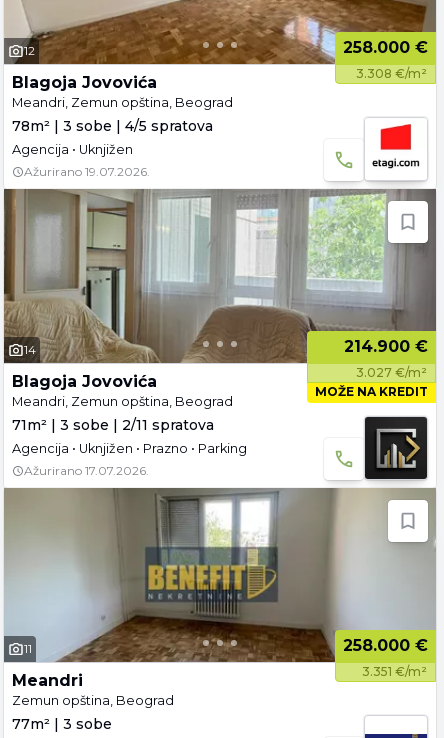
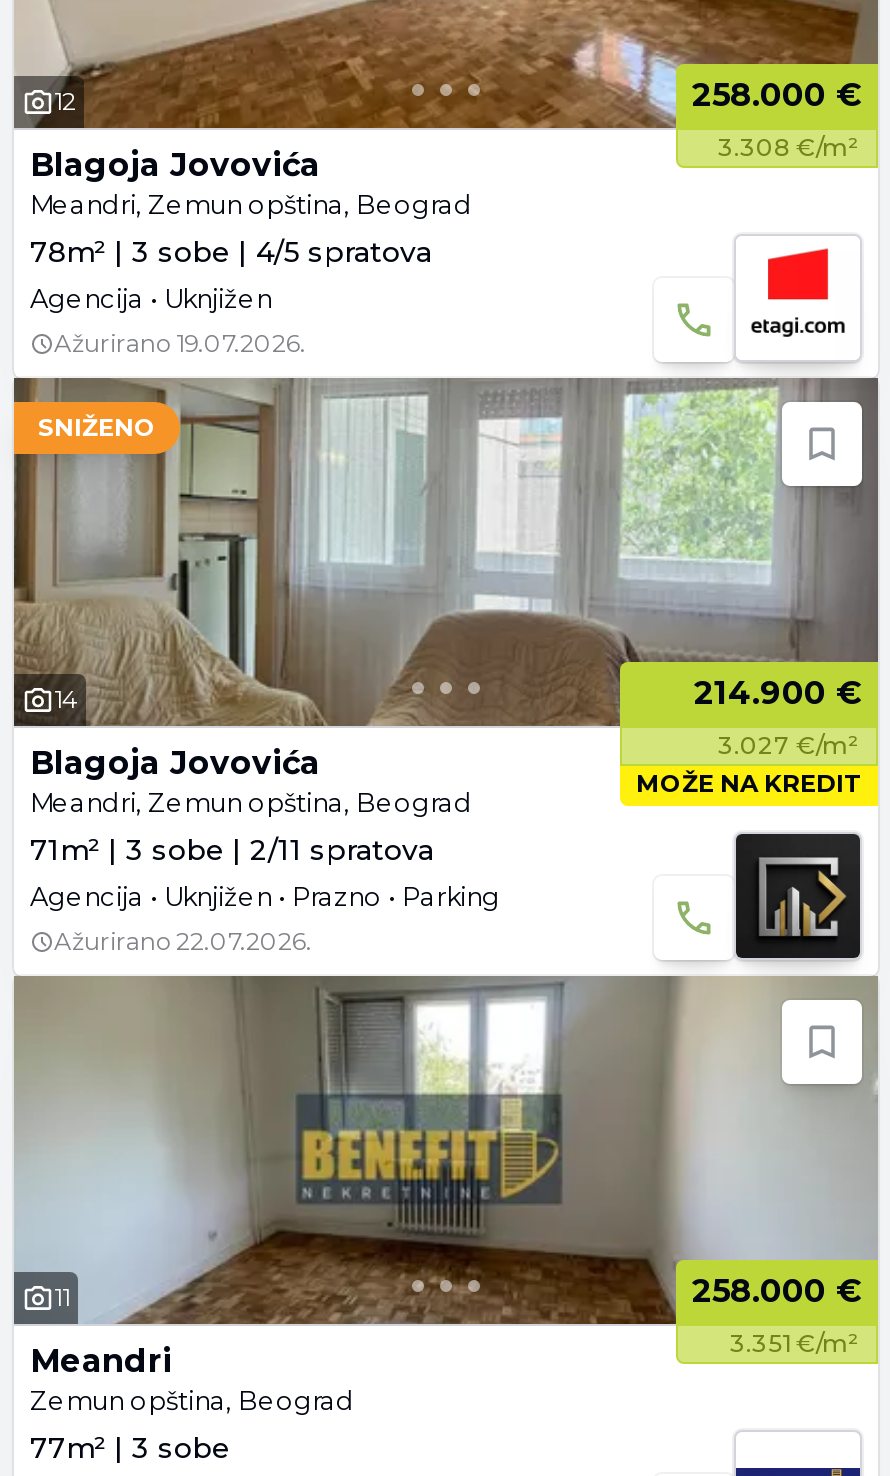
none -> [38,412,156,442] SNIŽENO
[24,463,149,478] Ažurirano 17.07.2026. -> [54,926,312,956] Ažurirano 22.07.2026.

